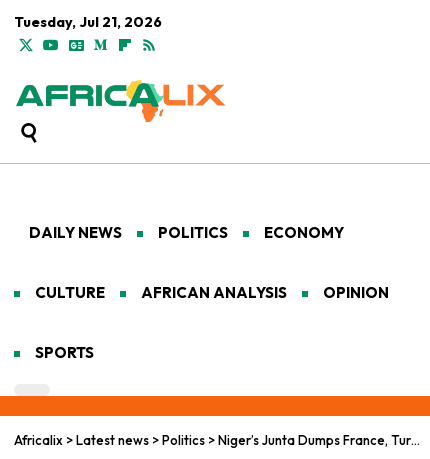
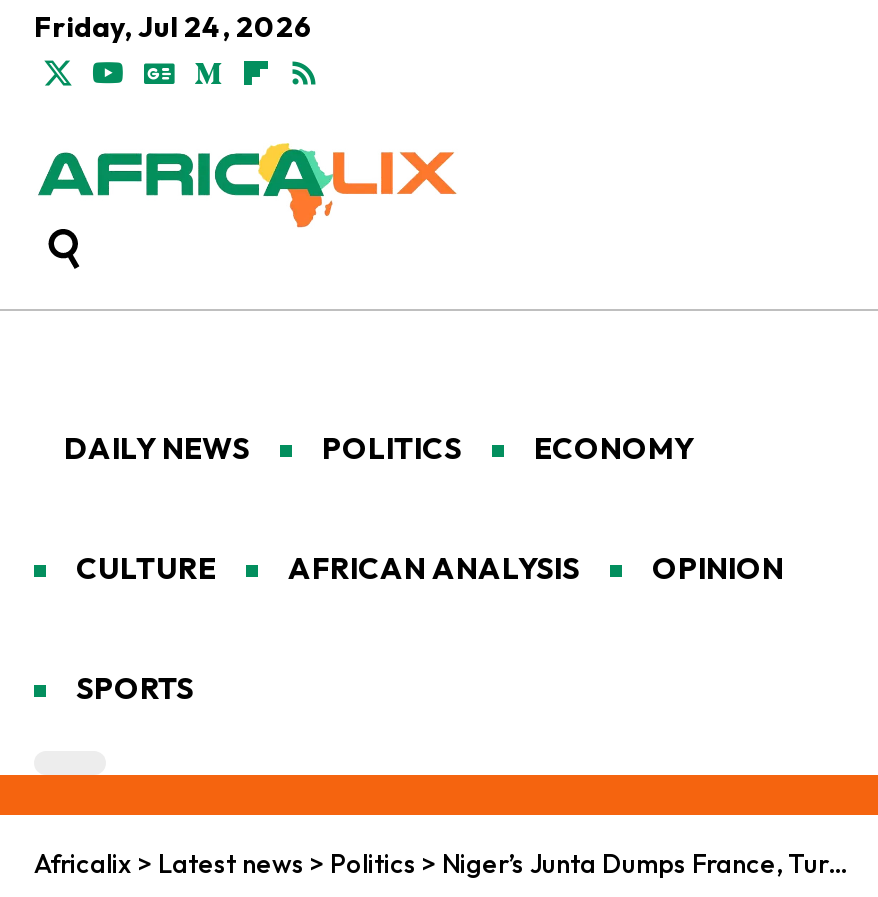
[14,13,162,31] Tuesday, Jul 21, 2026 -> [34,9,312,45] Friday, Jul 24, 2026

